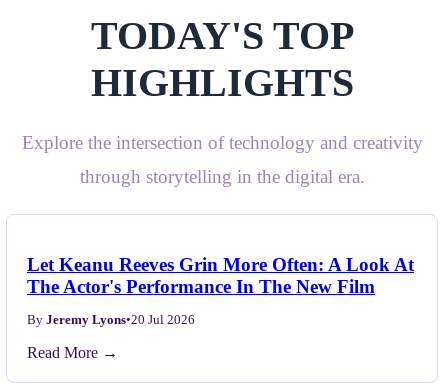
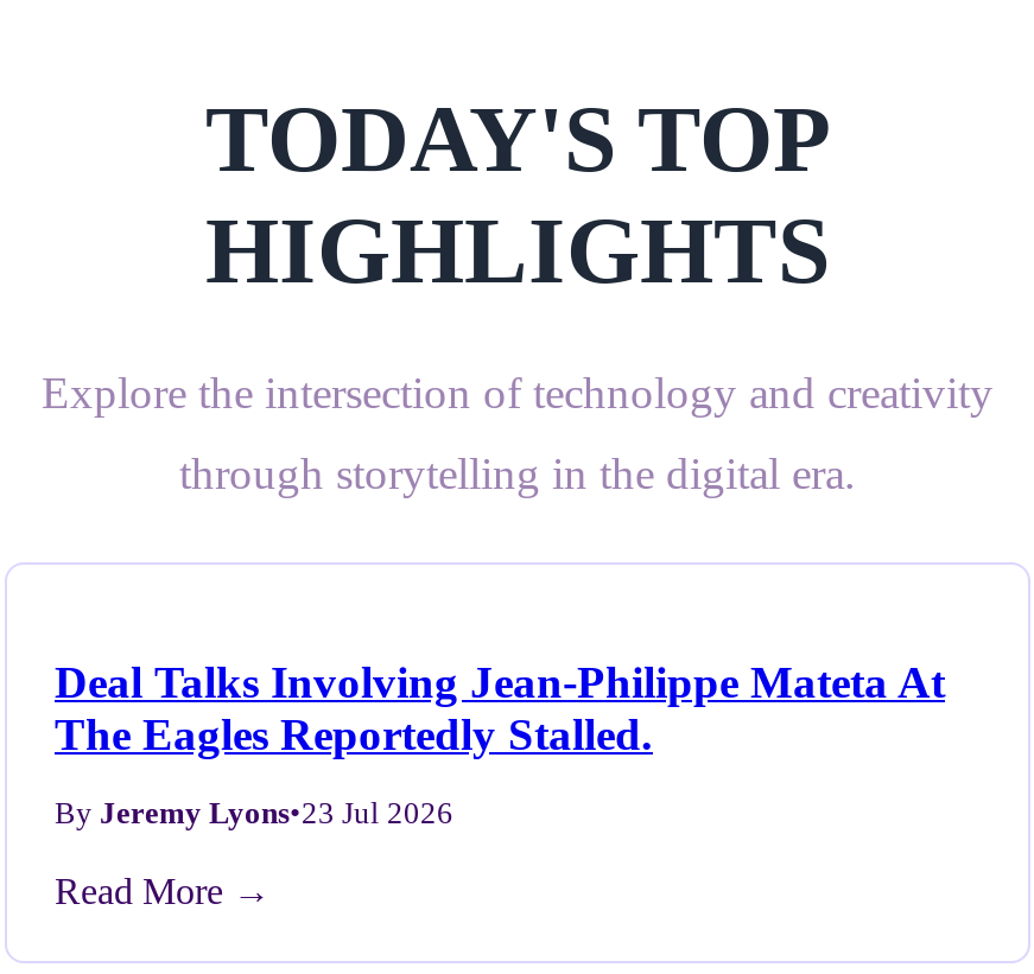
[27,254,414,297] Let Keanu Reeves Grin More Often: A Look At | The Actor's Performance In The New Film -> [55,658,945,760] Deal Talks Involving Jean-Philippe Mateta At | The Eagles Reportedly Stalled.
[27,313,195,327] By Jeremy Lyons•20 Jul 2026 -> [55,798,453,831] By Jeremy Lyons•23 Jul 2026

